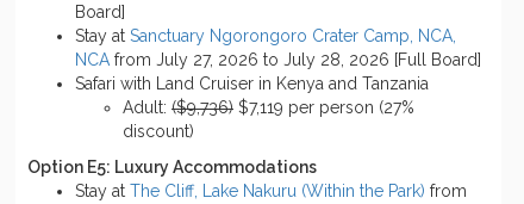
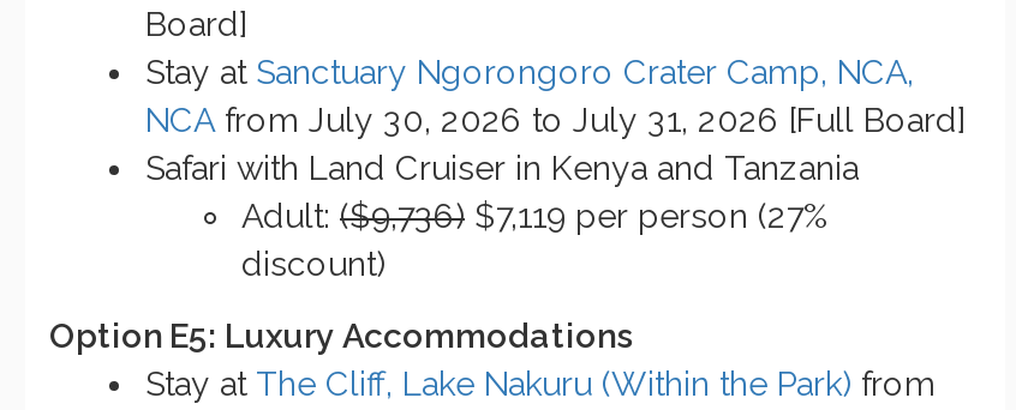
[75,50,481,69] NCA from July 27, 2026 to July 28, 2026 [Full Board] -> [145,100,964,139] NCA from July 30, 2026 to July 31, 2026 [Full Board]

